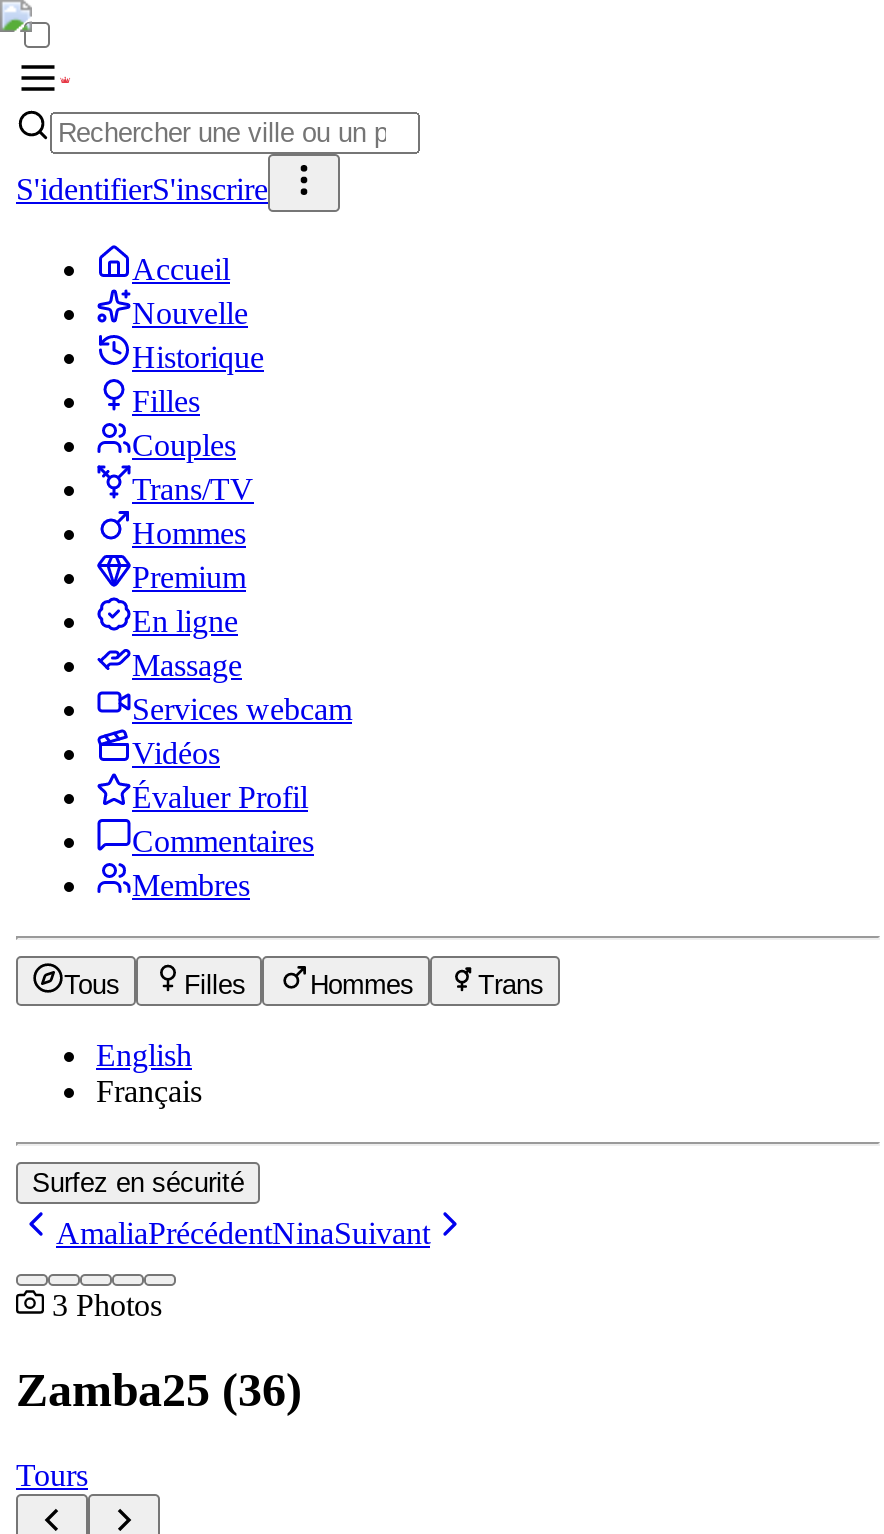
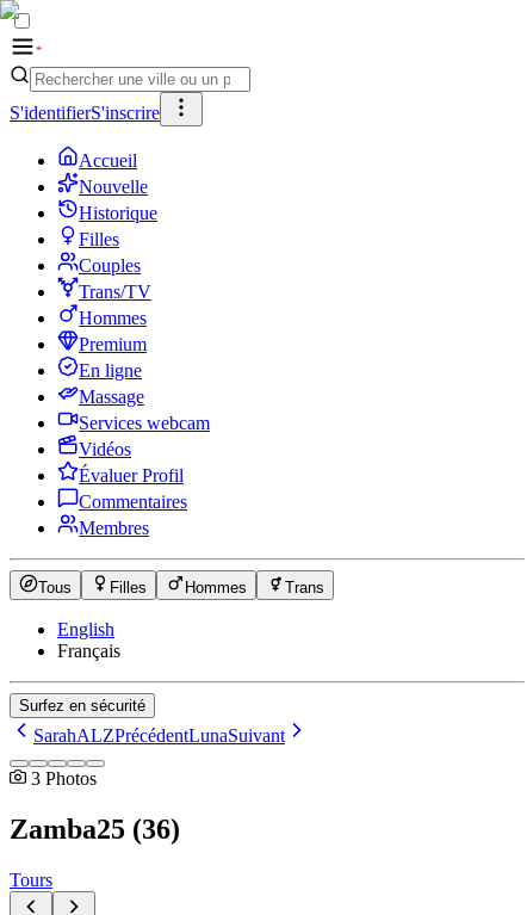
[56,1216,430,1250] AmaliaPrécédentNinaSuivant -> [33,725,285,746] SarahALZPrécédentLunaSuivant

